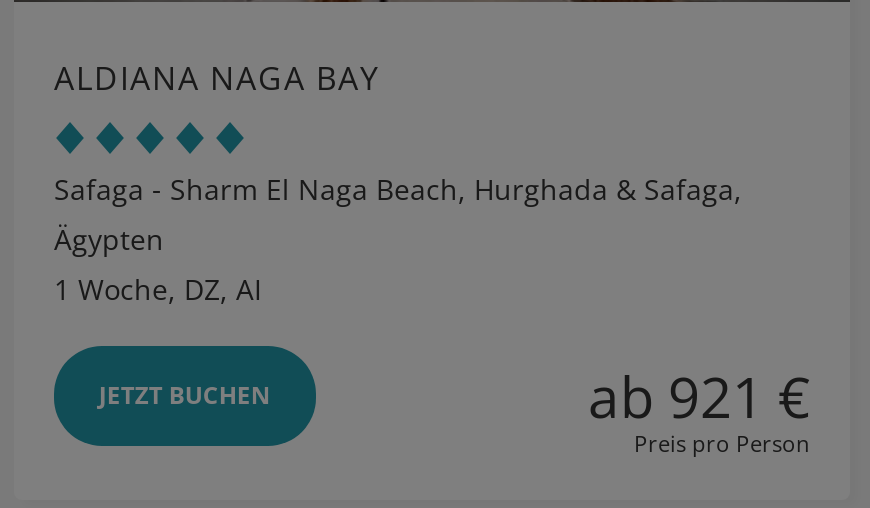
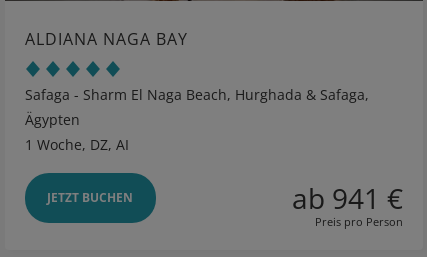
[588,358,810,434] ab 921 € -> [292,179,403,217] ab 941 €

